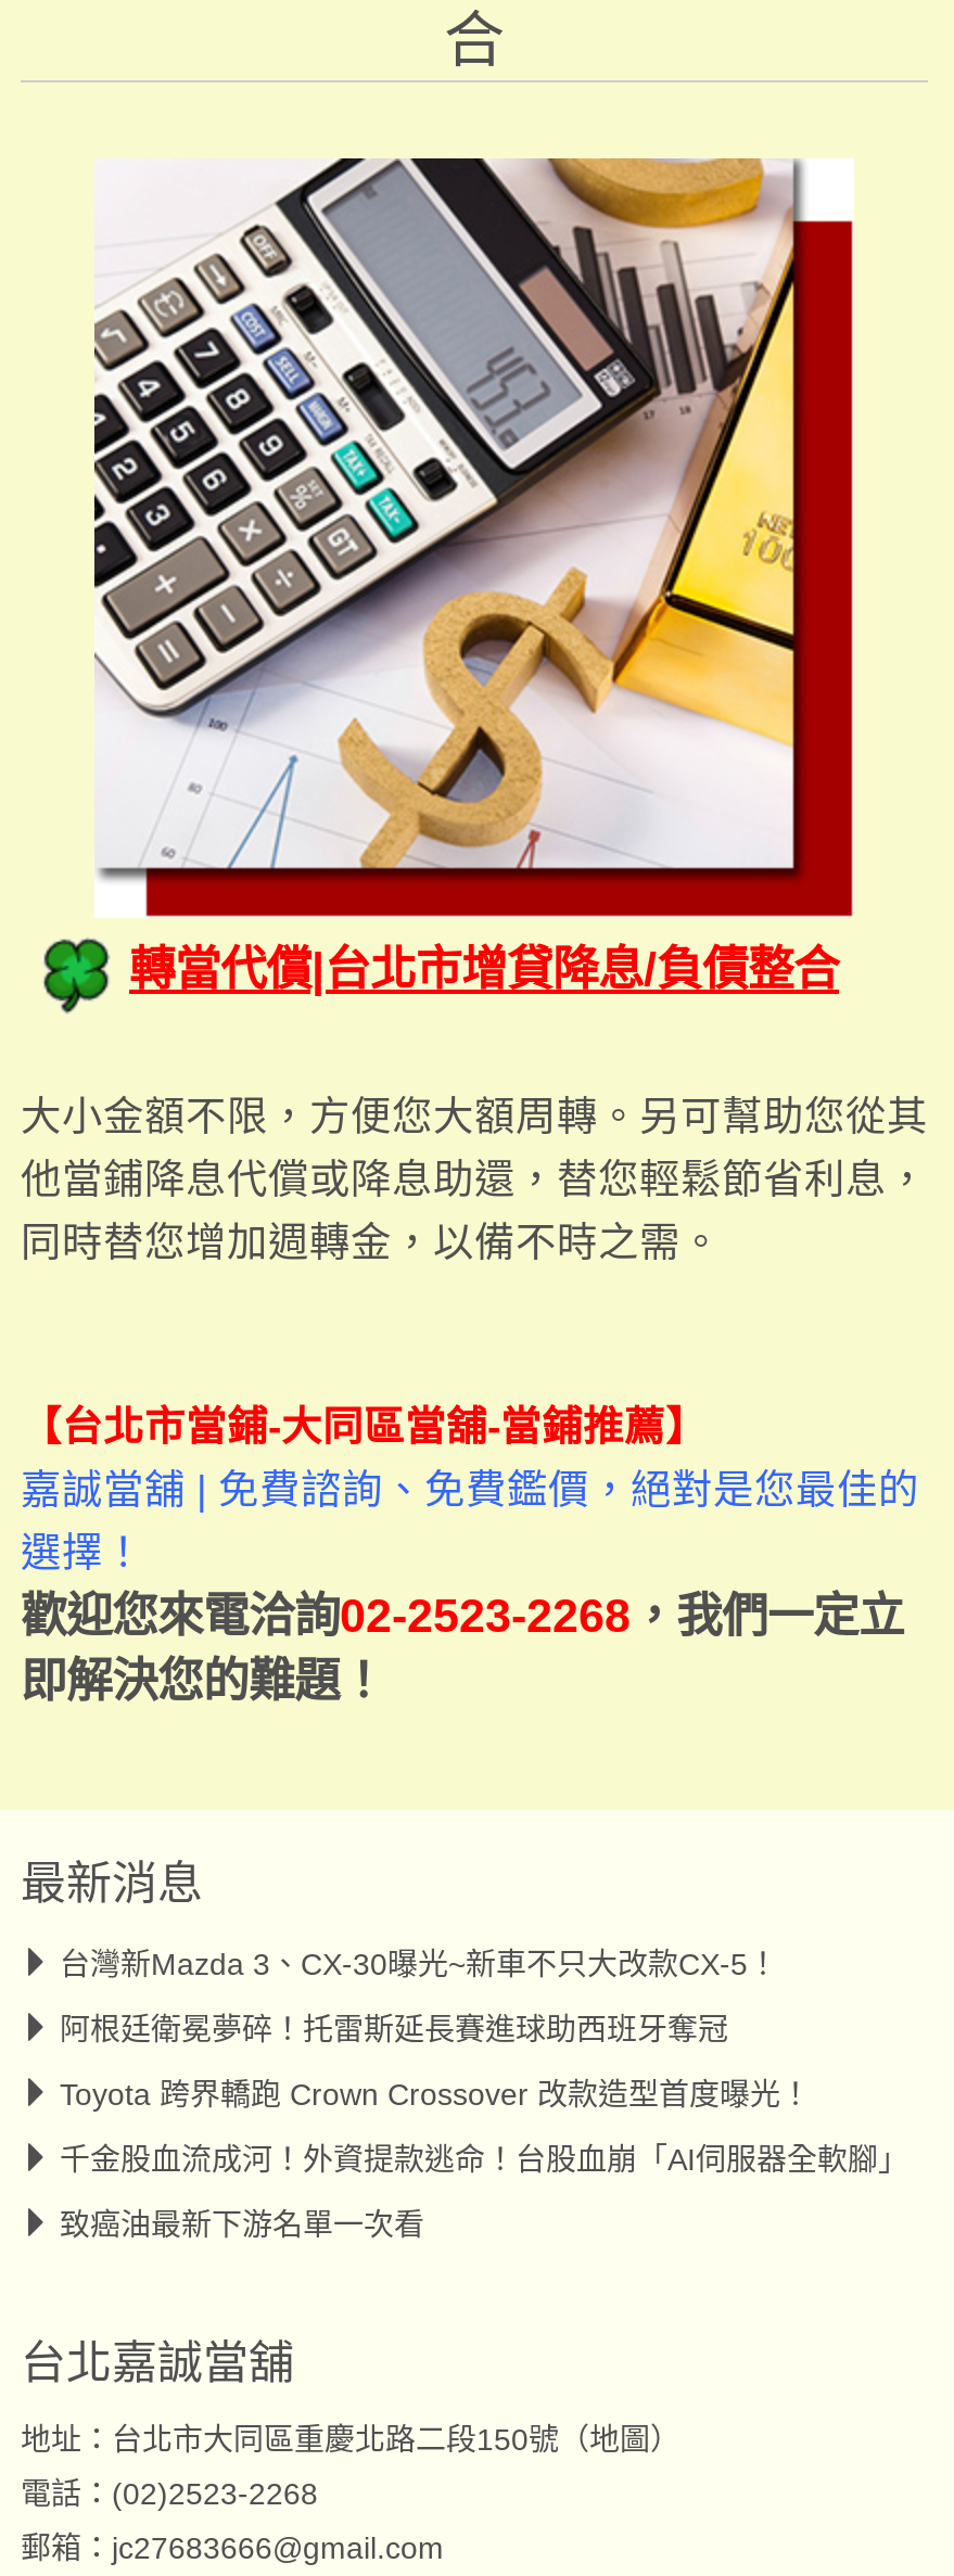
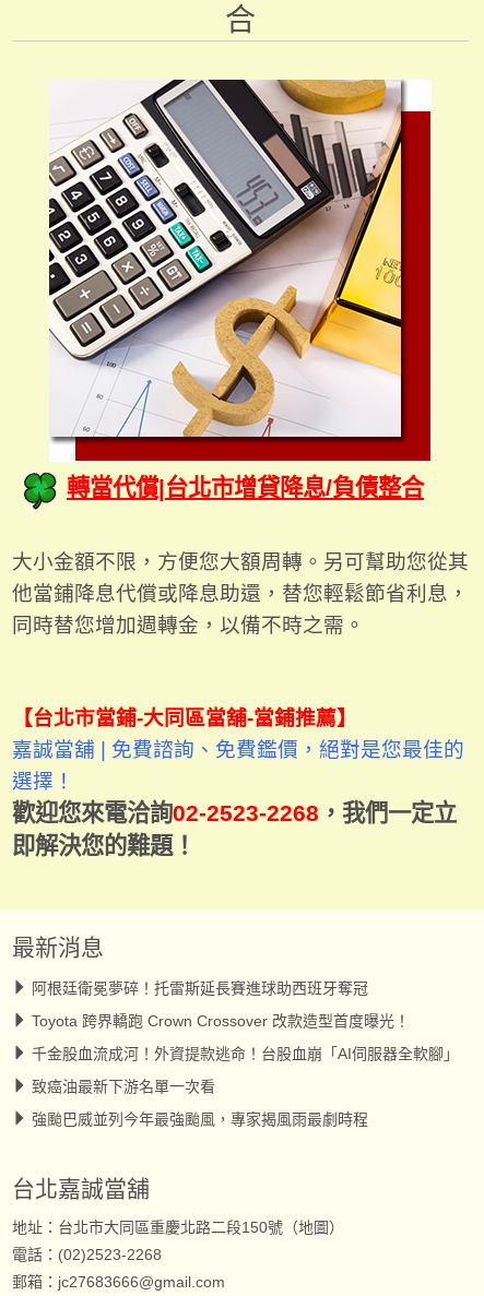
[60,1948,778,1982] 台灣新Mazda 3、CX-30曝光~新車不只大改款CX-5！ -> none
moved [60,2013,908,2243] -> [32,980,459,1096]: 阿根廷衛冕夢碎！托雷斯延長賽進球助西班牙奪冠 | Toyota 跨界轎跑 Crown Crossover 改款造型首度曝光！ | 千金股血流成河！外資提款逃命！台股血崩「AI伺服器全軟腳」 | 致癌油最新下游名單一次看
none -> [32,1111,368,1128] 強颱巴威並列今年最強颱風，專家揭風雨最劇時程

